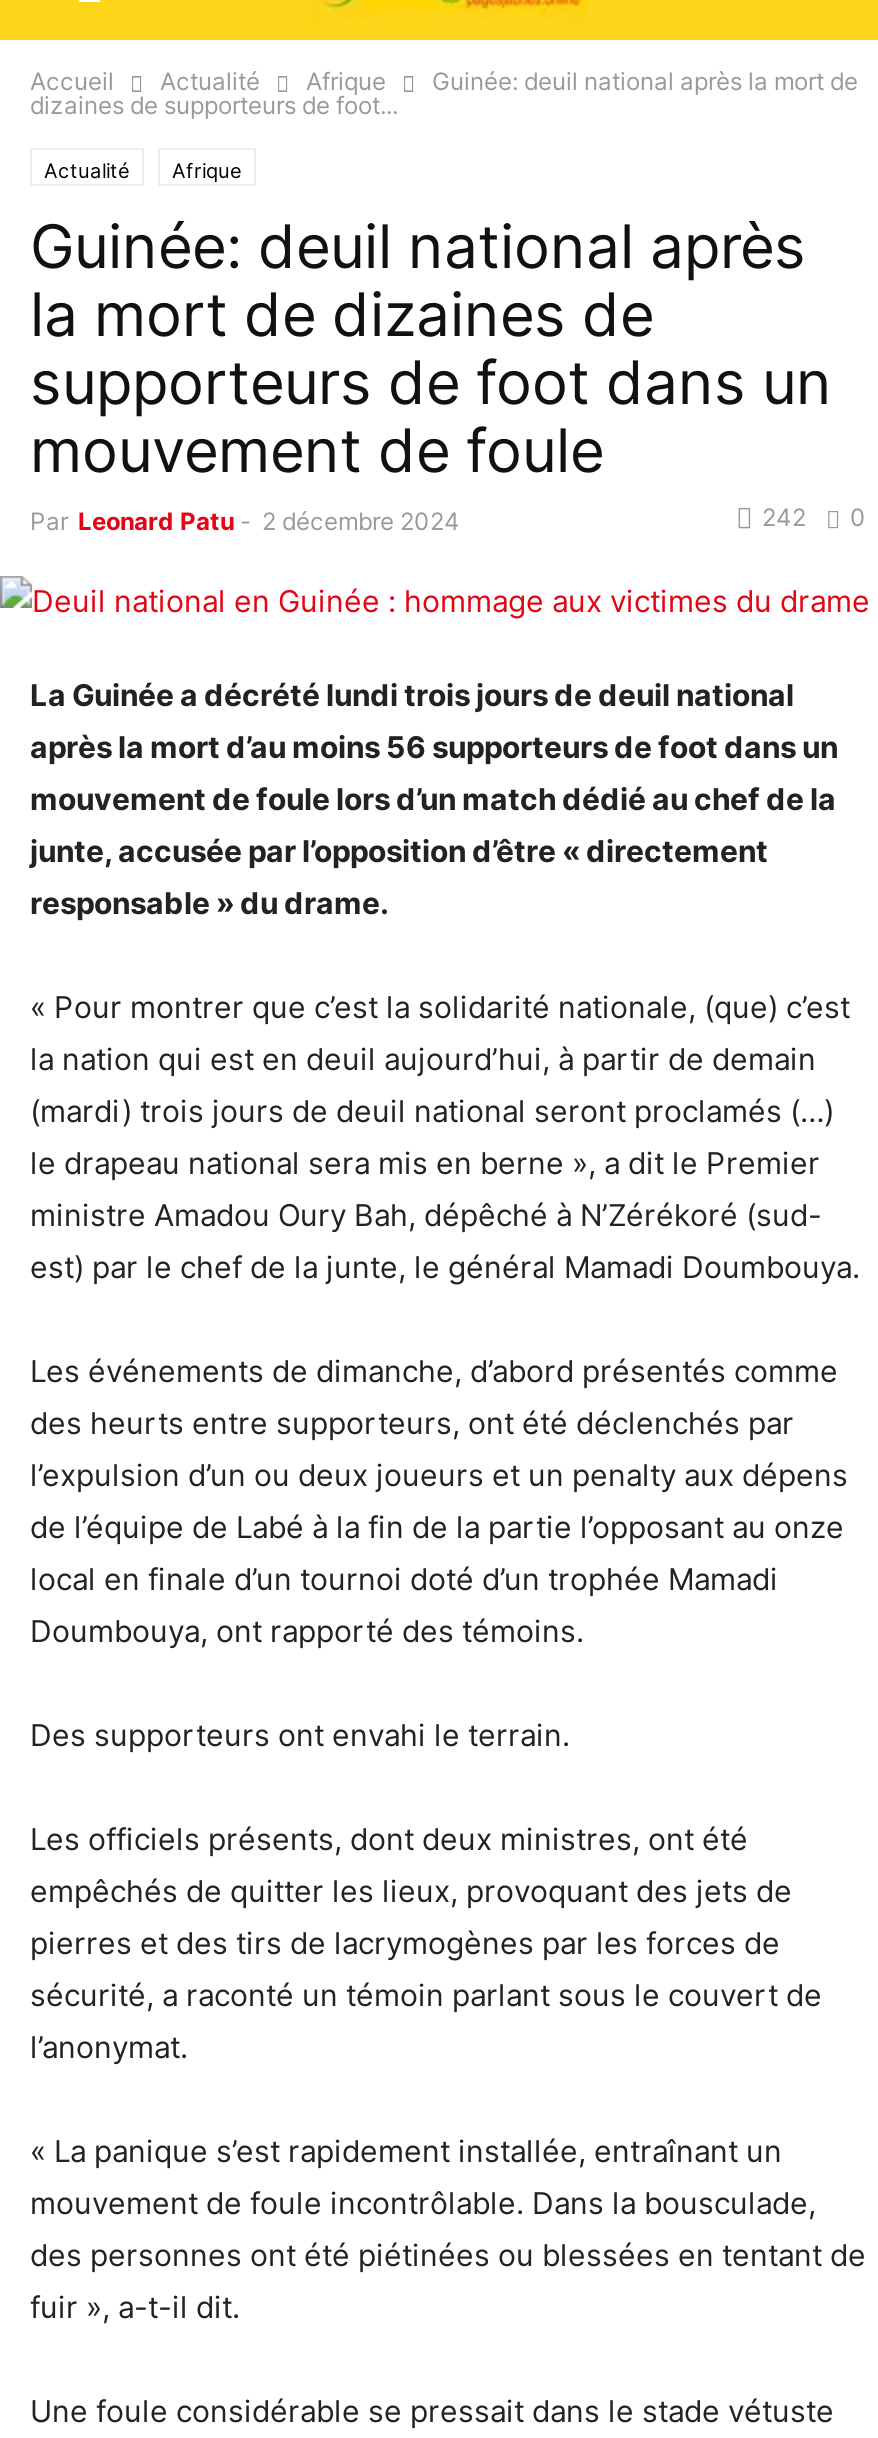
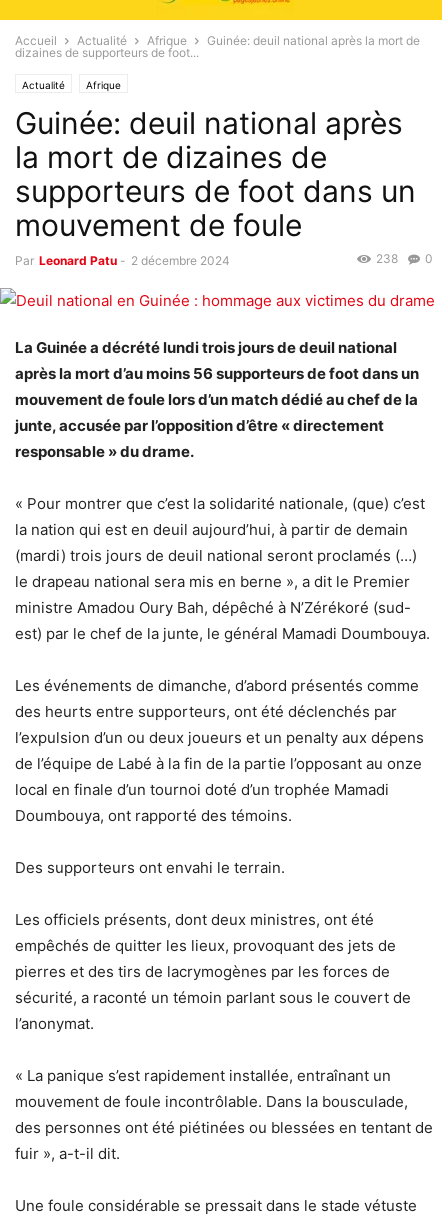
[762,502,866,532] 242 0 -> [376,251,433,266] 238 0

